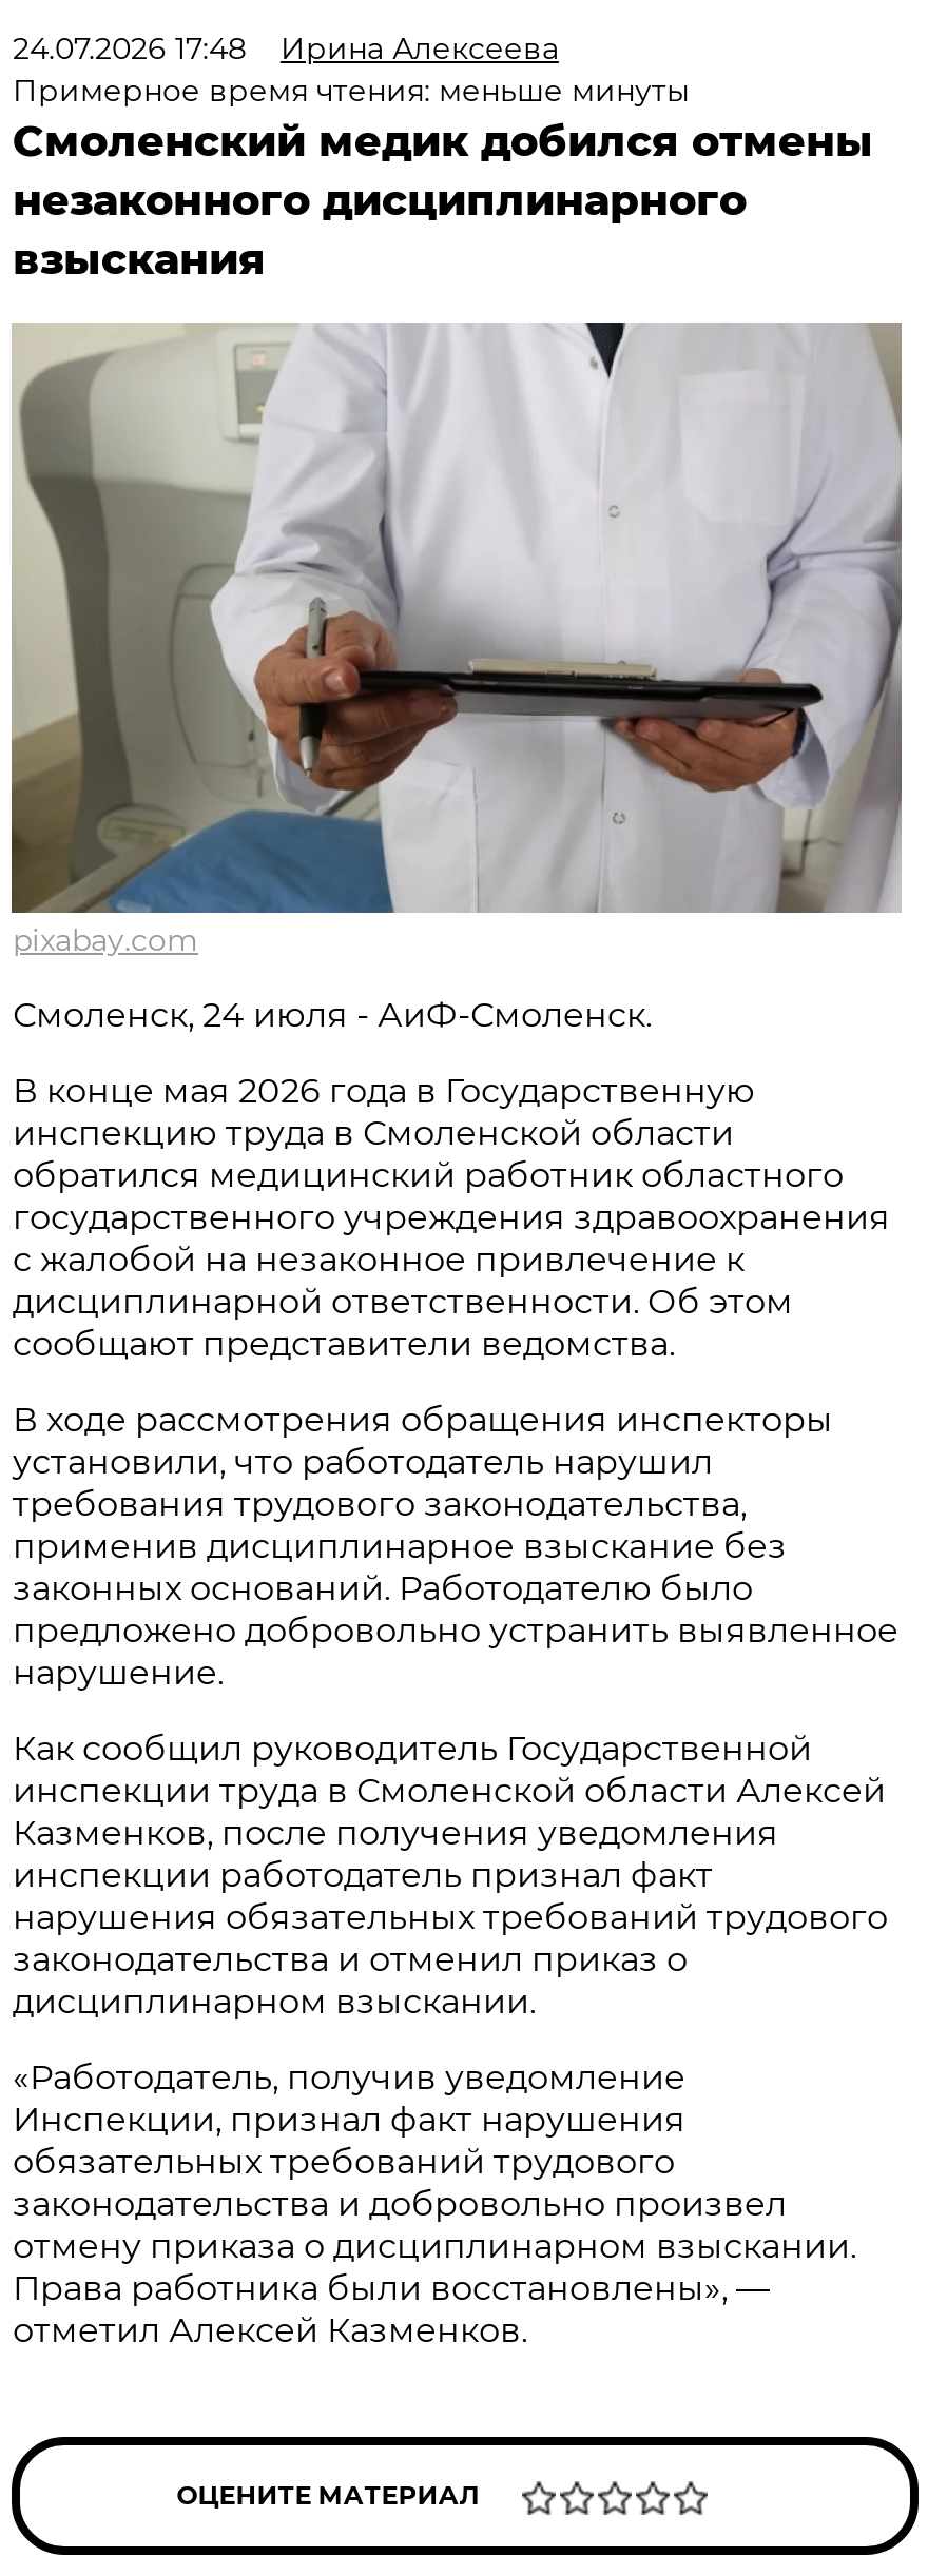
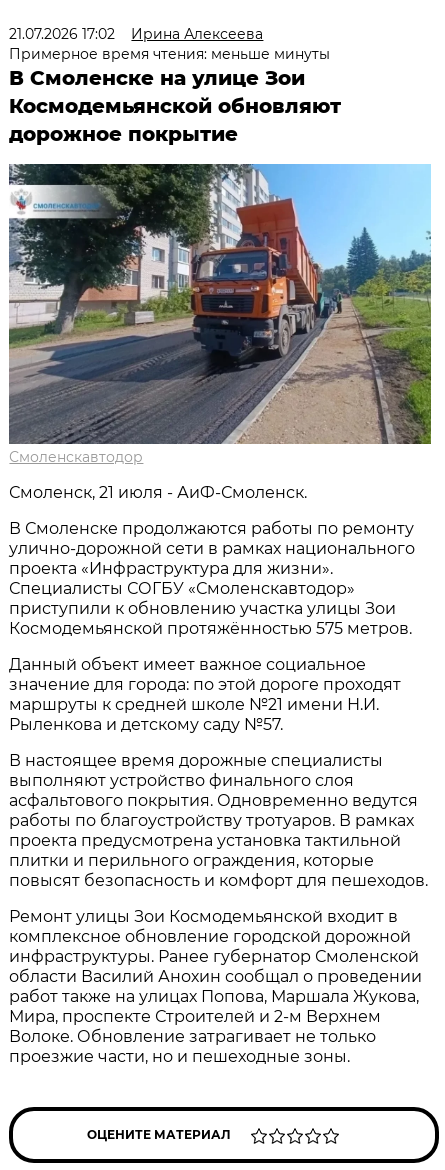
[12,30,559,68] 24.07.2026 17:48 Ирина Алексеева -> [9,25,263,43] 21.07.2026 17:02 Ирина Алексеева
[12,117,873,285] Смоленский медик добился отмены | незаконного дисциплинарного | взыскания -> [9,66,341,146] В Смоленске на улице Зои | Космодемьянской обновляют | дорожное покрытие
[12,320,904,960] [image] | pixabay.com -> [9,163,432,466] [image] | Смоленскавтодор
[12,996,651,1036] Смоленск, 24 июля - АиФ-Смоленск. -> [9,483,307,502] Смоленск, 21 июля - АиФ-Смоленск.
[12,1072,890,1365] В конце мая 2026 года в Государственную | инспекцию труда в Смоленской области | обратился медицинский работник областного | государственного учреждения здравоохранения | с жалобой на незаконное привлечение к | дисциплинарной ответственности. Об этом | сообщают представители ведомства. -> [9,519,415,638] В Смоленске продолжаются работы по ремонту | улично-дорожной сети в рамках национального | проекта «Инфраструктура для жизни». | Специалисты СОГБУ «Смоленскавтодор» | приступили к обновлению участка улицы Зои | Космодемьянской протяжённостью 575 метров.
[12,1400,898,1693] В ходе рассмотрения обращения инспекторы | установили, что работодатель нарушил | требования трудового законодательства, | применив дисциплинарное взыскание без | законных оснований. Работодателю было | предложено добровольно устранить выявленное | нарушение. -> [9,655,401,734] Данный объект имеет важное социальное | значение для города: по этой дороге проходят | маршруты к средней школе №21 имени Н.И. | Рыленкова и детскому саду №57.
[12,1729,888,2022] Как сообщил руководитель Государственной | инспекции труда в Смоленской области Алексей | Казменков, после получения уведомления | инспекции работодатель признал факт | нарушения обязательных требований трудового | законодательства и отменил приказ о | дисциплинарном взыскании. -> [9,751,428,890] В настоящее время дорожные специалисты | выполняют устройство финального слоя | асфальтового покрытия. Одновременно ведутся | работы по благоустройству тротуаров. В рамках | проекта предусмотрена установка тактильной | плитки и перильного ограждения, которые | повысят безопасность и комфорт для пешеходов.
[12,2058,856,2351] «Работодатель, получив уведомление | Инспекции, признал факт нарушения | обязательных требований трудового | законодательства и добровольно произвел | отмену приказа о дисциплинарном взыскании. | Права работника были восстановлены», — | отметил Алексей Казменков. -> [9,907,422,1066] Ремонт улицы Зои Космодемьянской входит в | комплексное обновление городской дорожной | инфраструктуры. Ранее губернатор Смоленской | области Василий Анохин сообщал о проведении | работ также на улицах Попова, Маршала Жукова, | Мира, проспекте Строителей и 2-м Верхнем | Волоке. Обновление затрагивает не только | проезжие части, но и пешеходные зоны.

